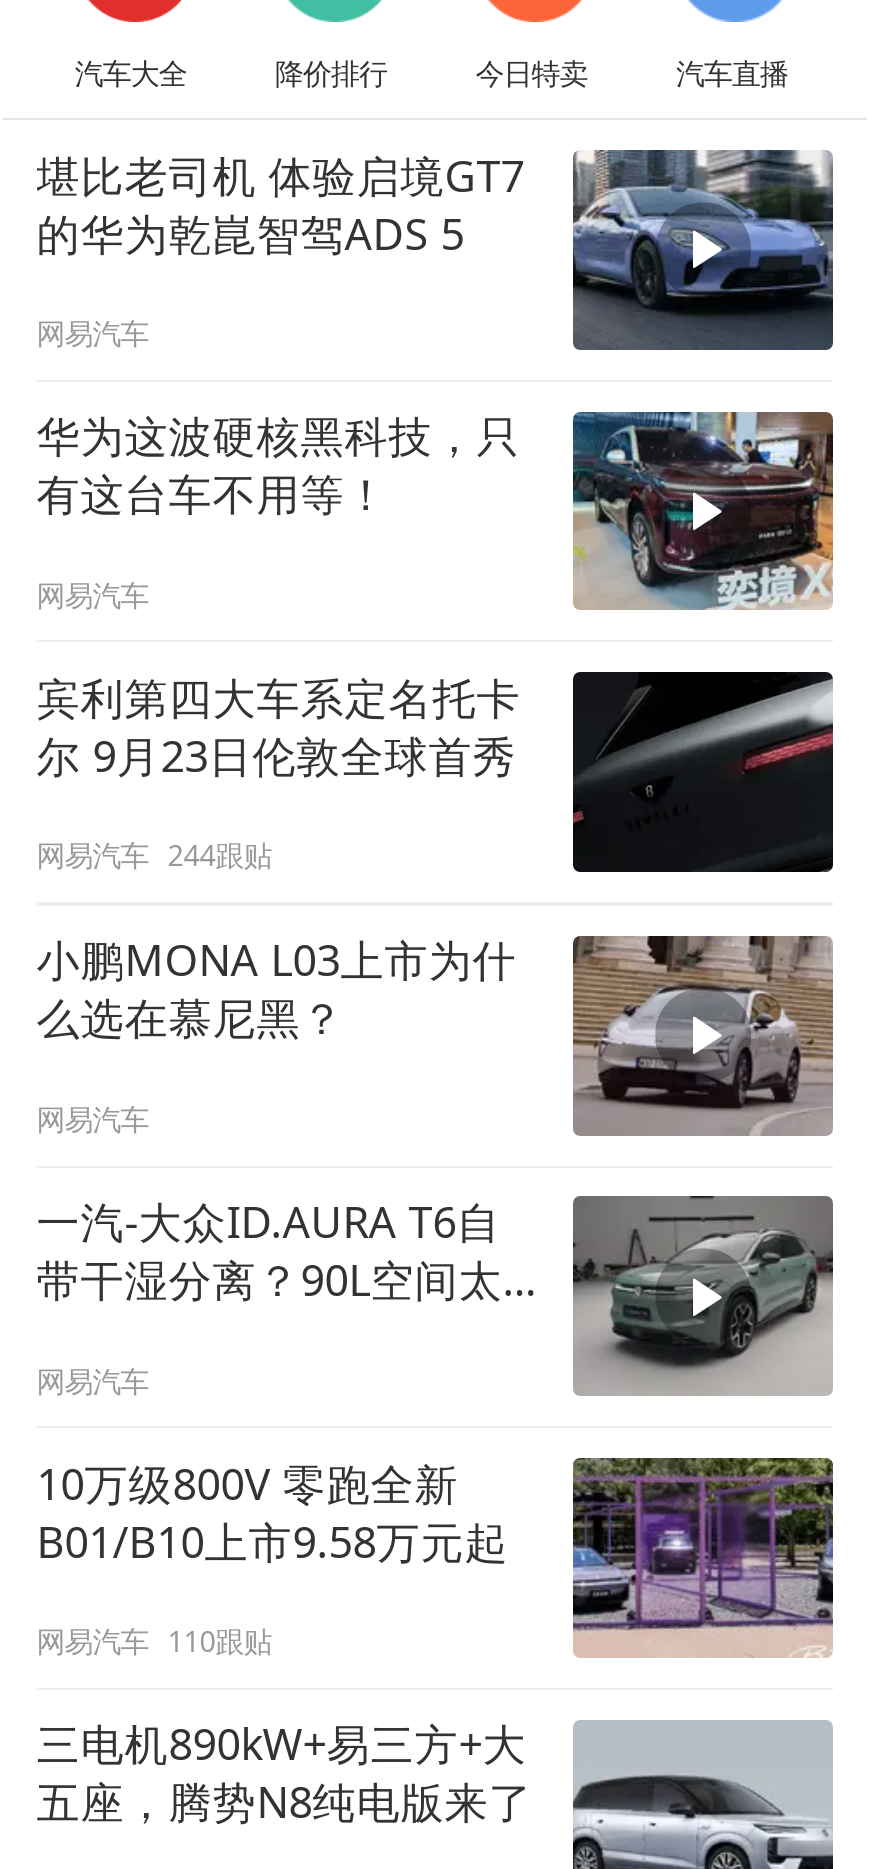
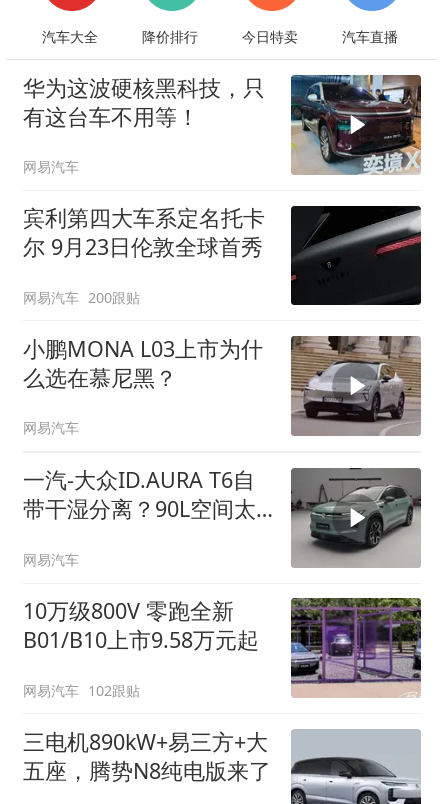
[36,145,835,352] [image] | 堪比老司机 体验启境GT7 | 的华为乾崑智驾ADS 5 | 网易汽车 -> none
[36,837,272,875] 网易汽车 244跟贴 -> [23,288,140,307] 网易汽车 200跟贴
[36,1622,272,1660] 网易汽车 110跟贴 -> [23,681,140,700] 网易汽车 102跟贴

